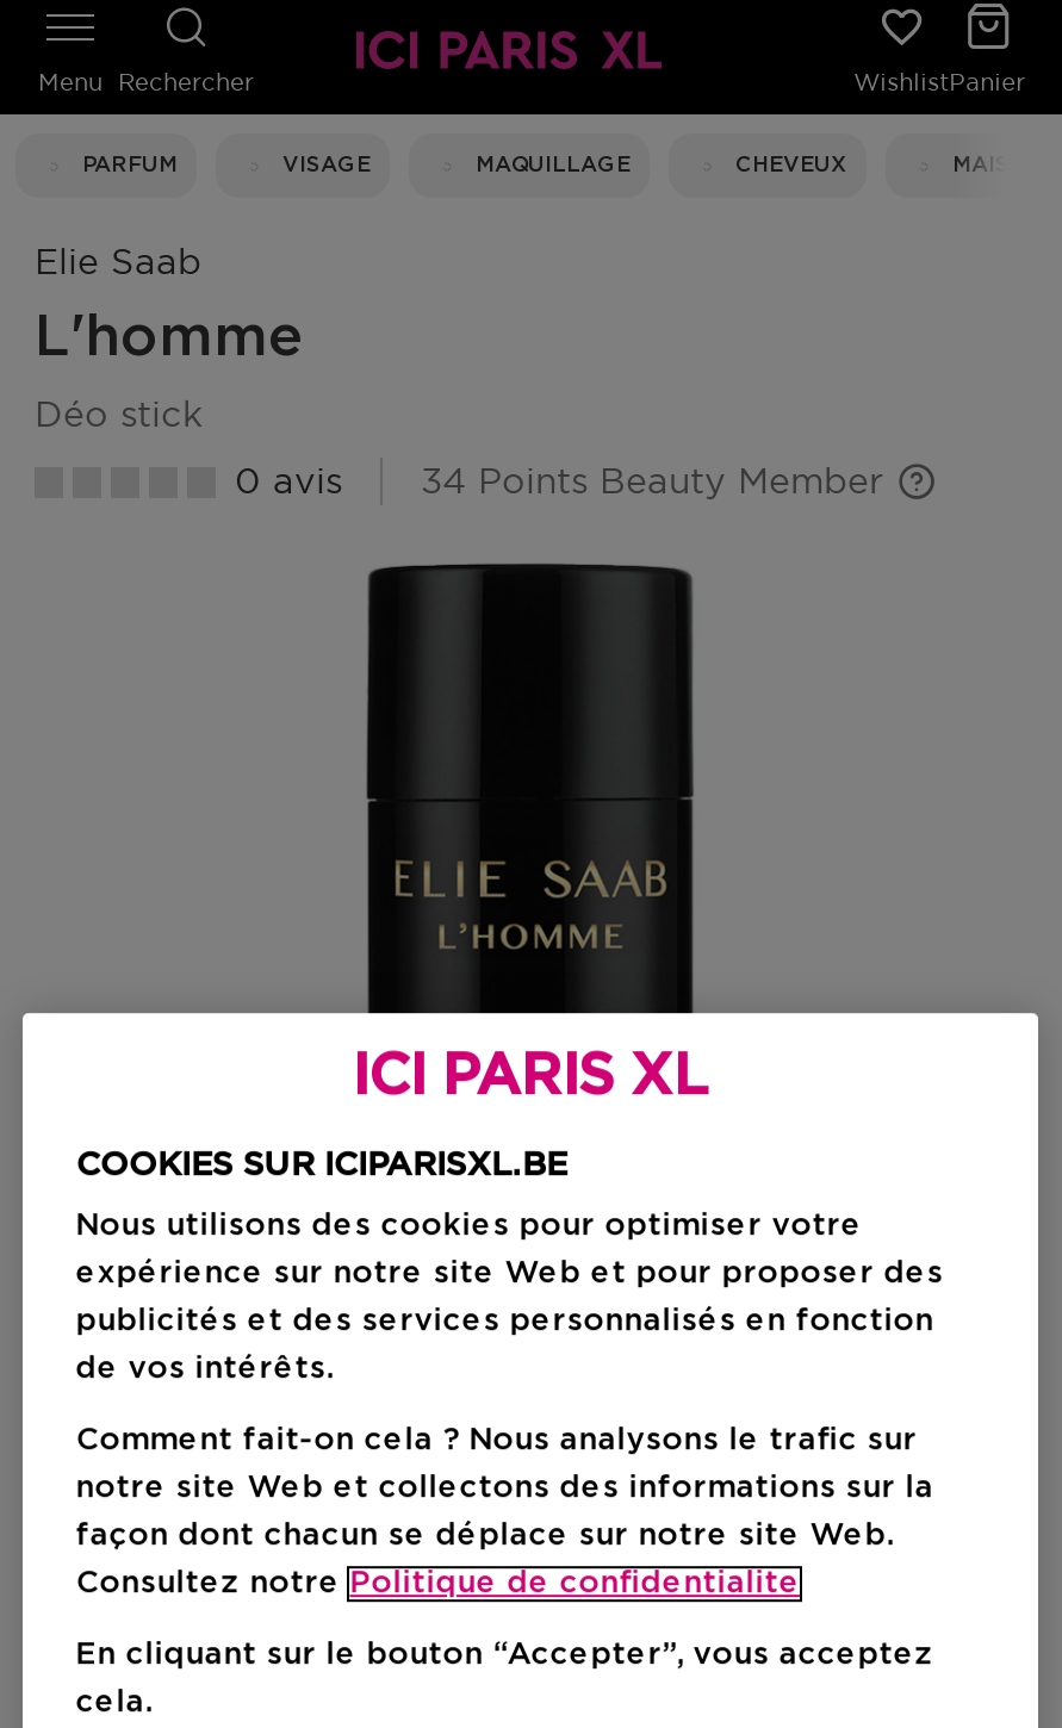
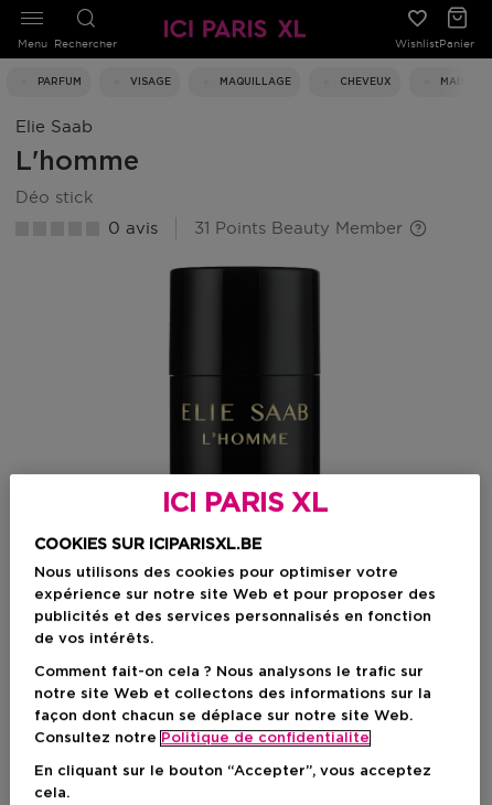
[421,460,883,501] 34 Points Beauty Member -> [194,218,403,237] 31 Points Beauty Member

